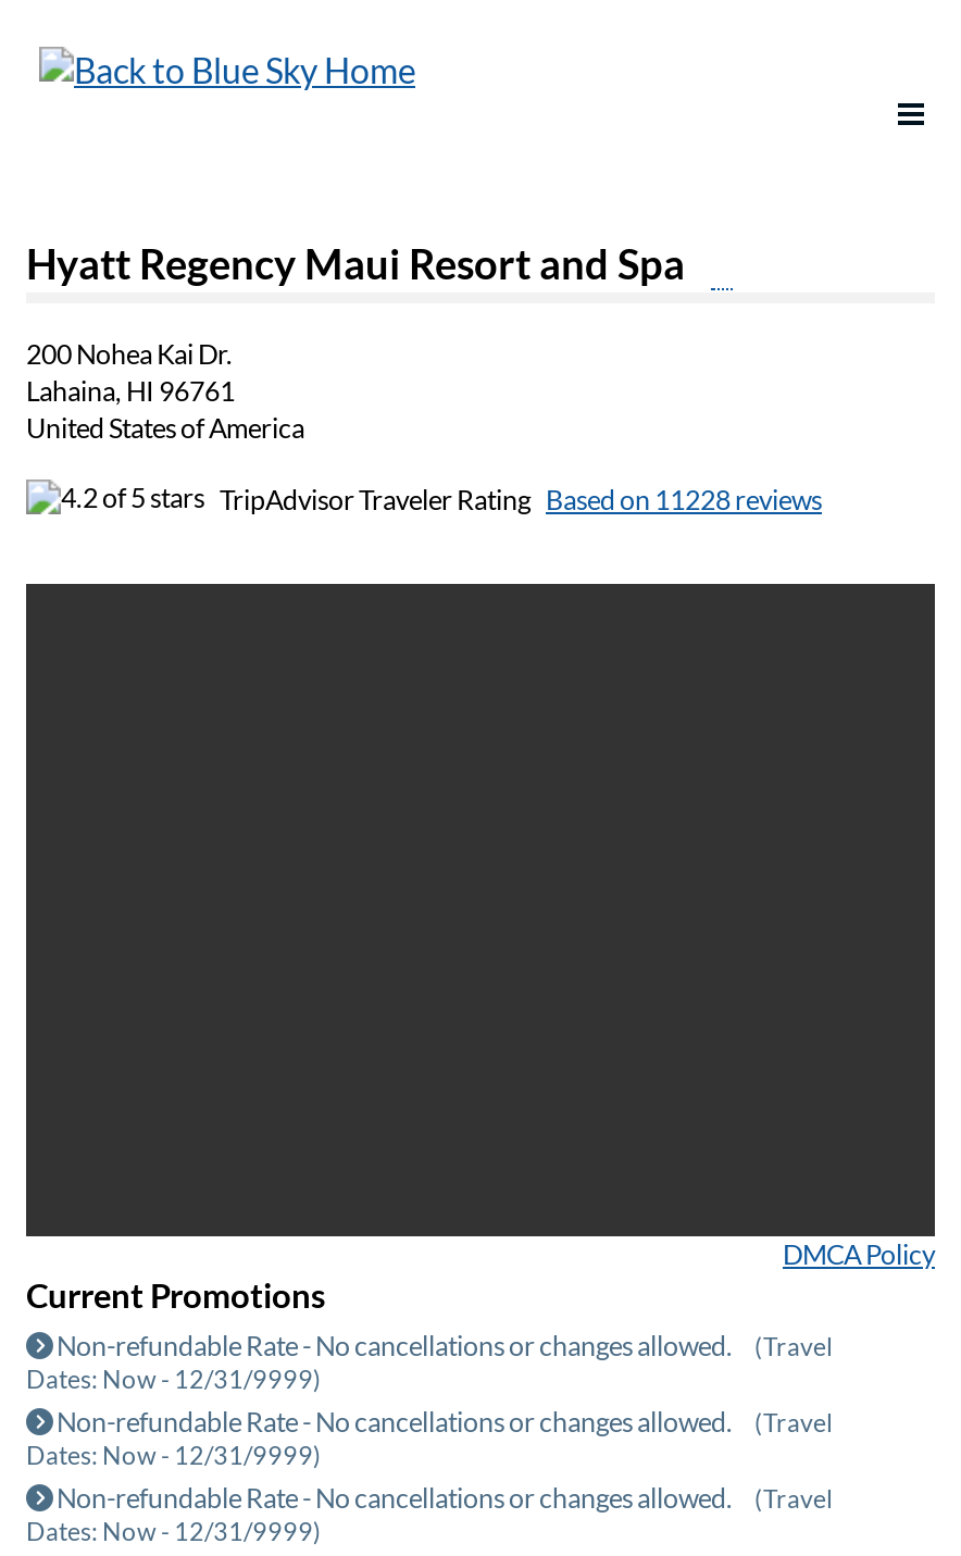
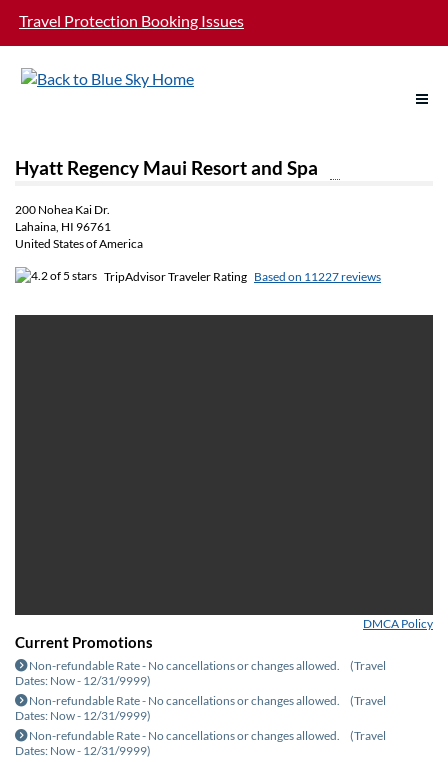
none -> [19,11,244,30] Travel Protection Booking Issues
[220,484,822,516] TripAdvisor Traveler Rating Based on 11228 reviews -> [104,269,381,284] TripAdvisor Traveler Rating Based on 11227 reviews

